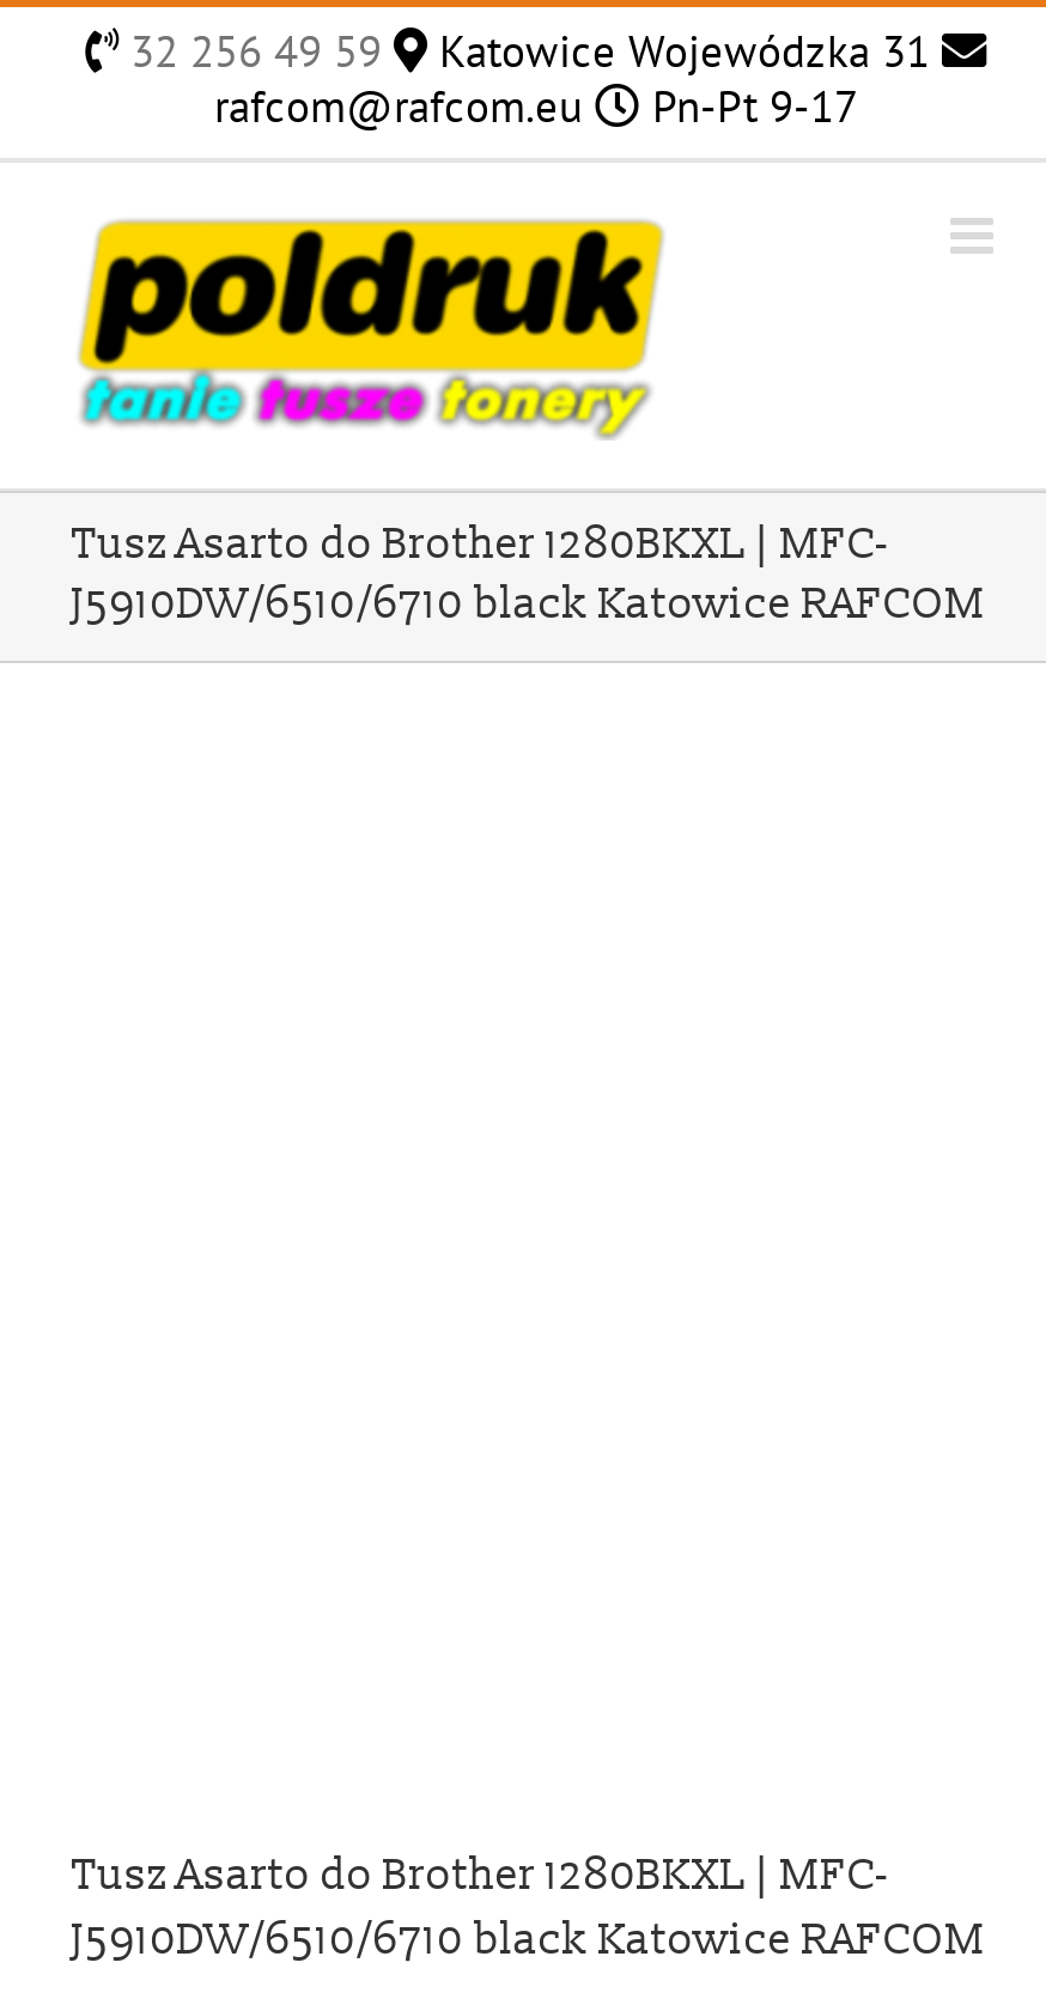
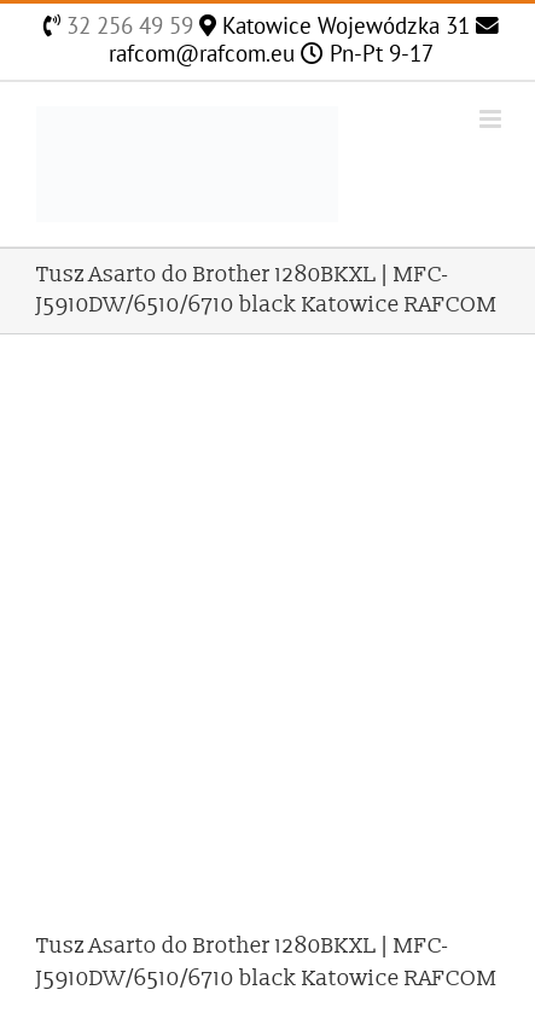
[77,218,665,441] [image] -> none

